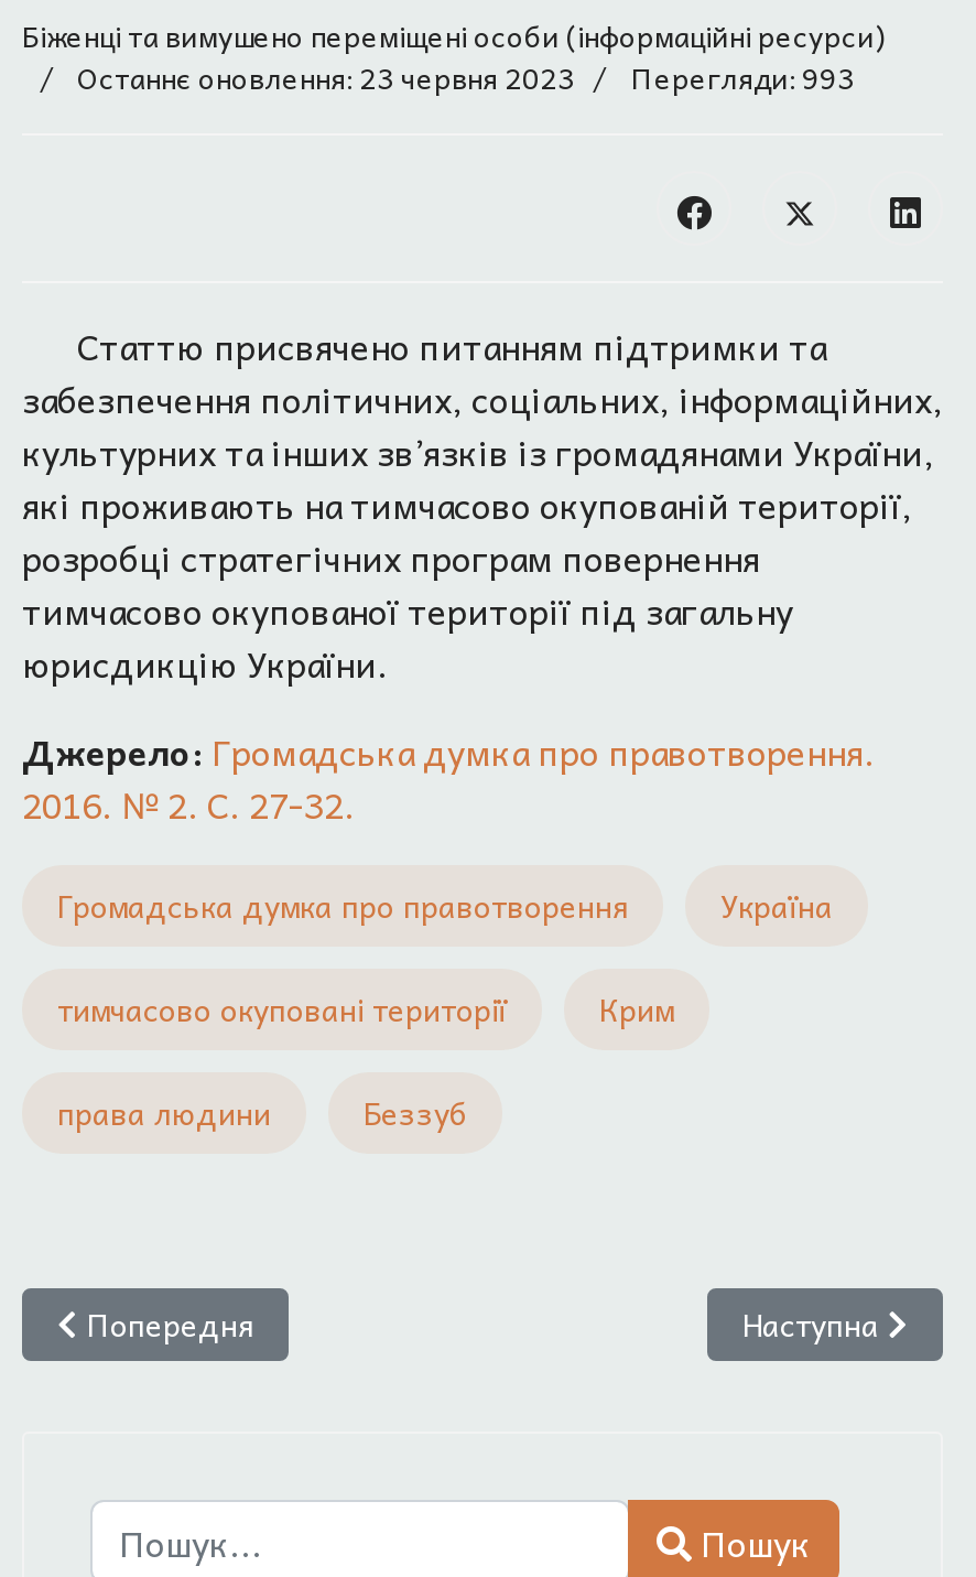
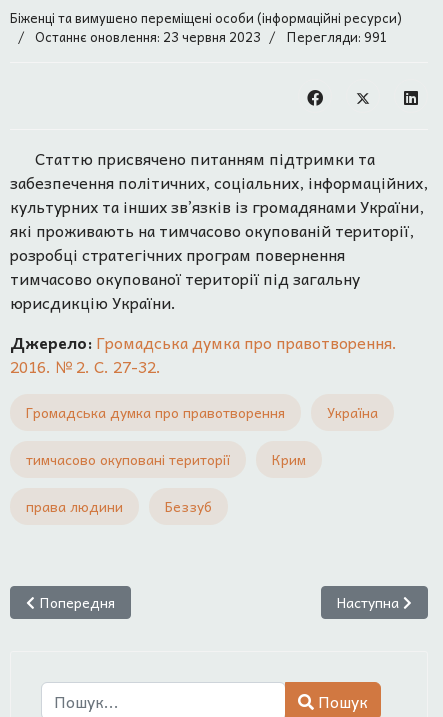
[77,54,855,100] Останнє оновлення: 23 червня 2023 Перегляди: 993 -> [35,26,388,47] Останнє оновлення: 23 червня 2023 Перегляди: 991

